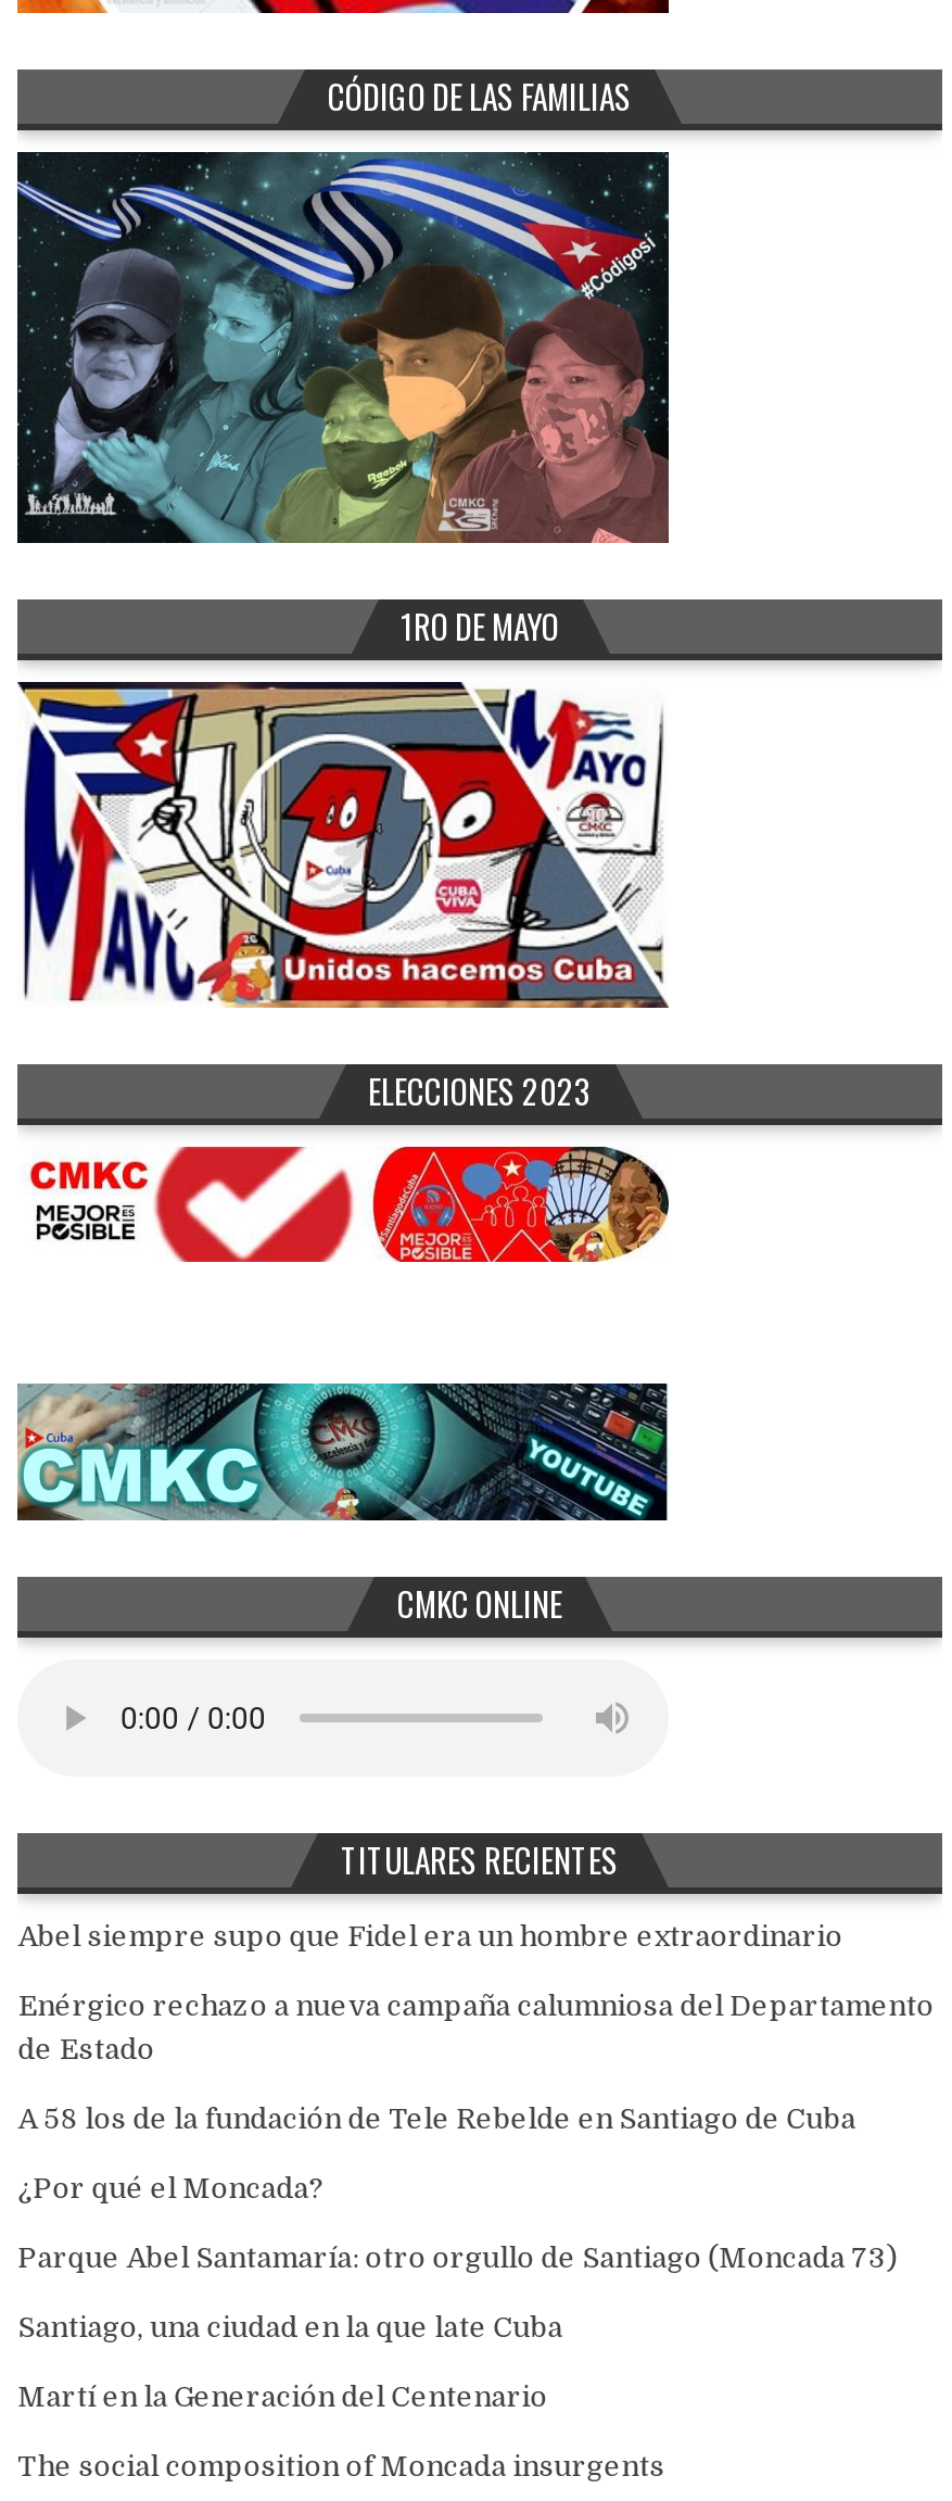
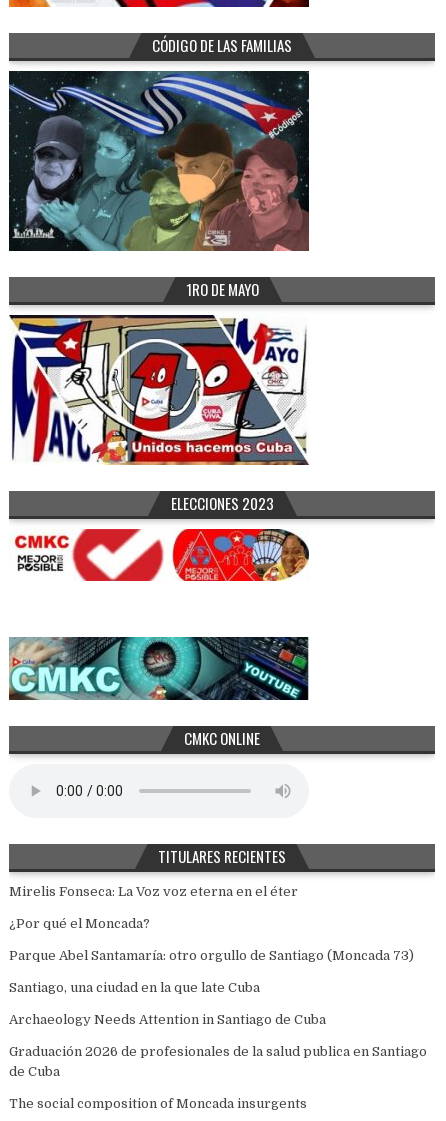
[18,1920,934,2135] Abel siempre supo que Fidel era un hombre extraordinario | Enérgico rechazo a nueva campaña calumniosa del Departamento | de Estado | A 58 los de la fundación de Tele Rebelde en Santiago de Cuba -> [9,883,298,898] Mirelis Fonseca: La Voz voz eterna en el éter
moved [18,2172,897,2344] -> [9,915,414,994]: ¿Por qué el Moncada? | Parque Abel Santamaría: otro orgullo de Santiago (Moncada 73) | Santiago, una ciudad en la que late Cuba
[18,2380,548,2413] Martí en la Generación del Centenario -> [9,1011,427,1078] Archaeology Needs Attention in Santiago de Cuba | Graduación 2026 de profesionales de la salud publica en Santiago | de Cuba

